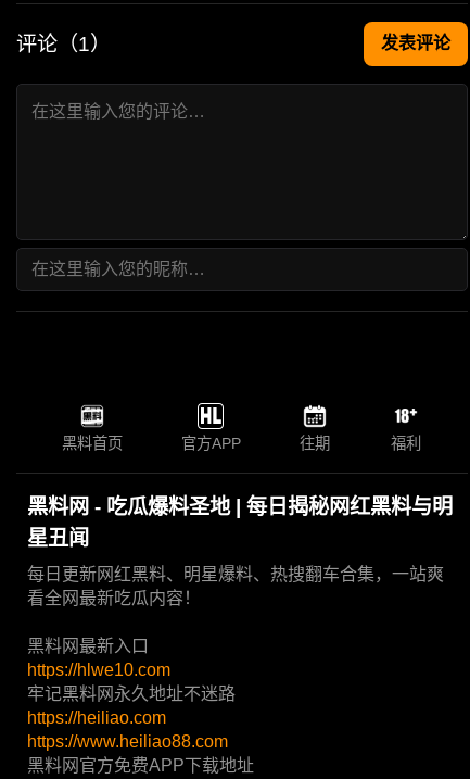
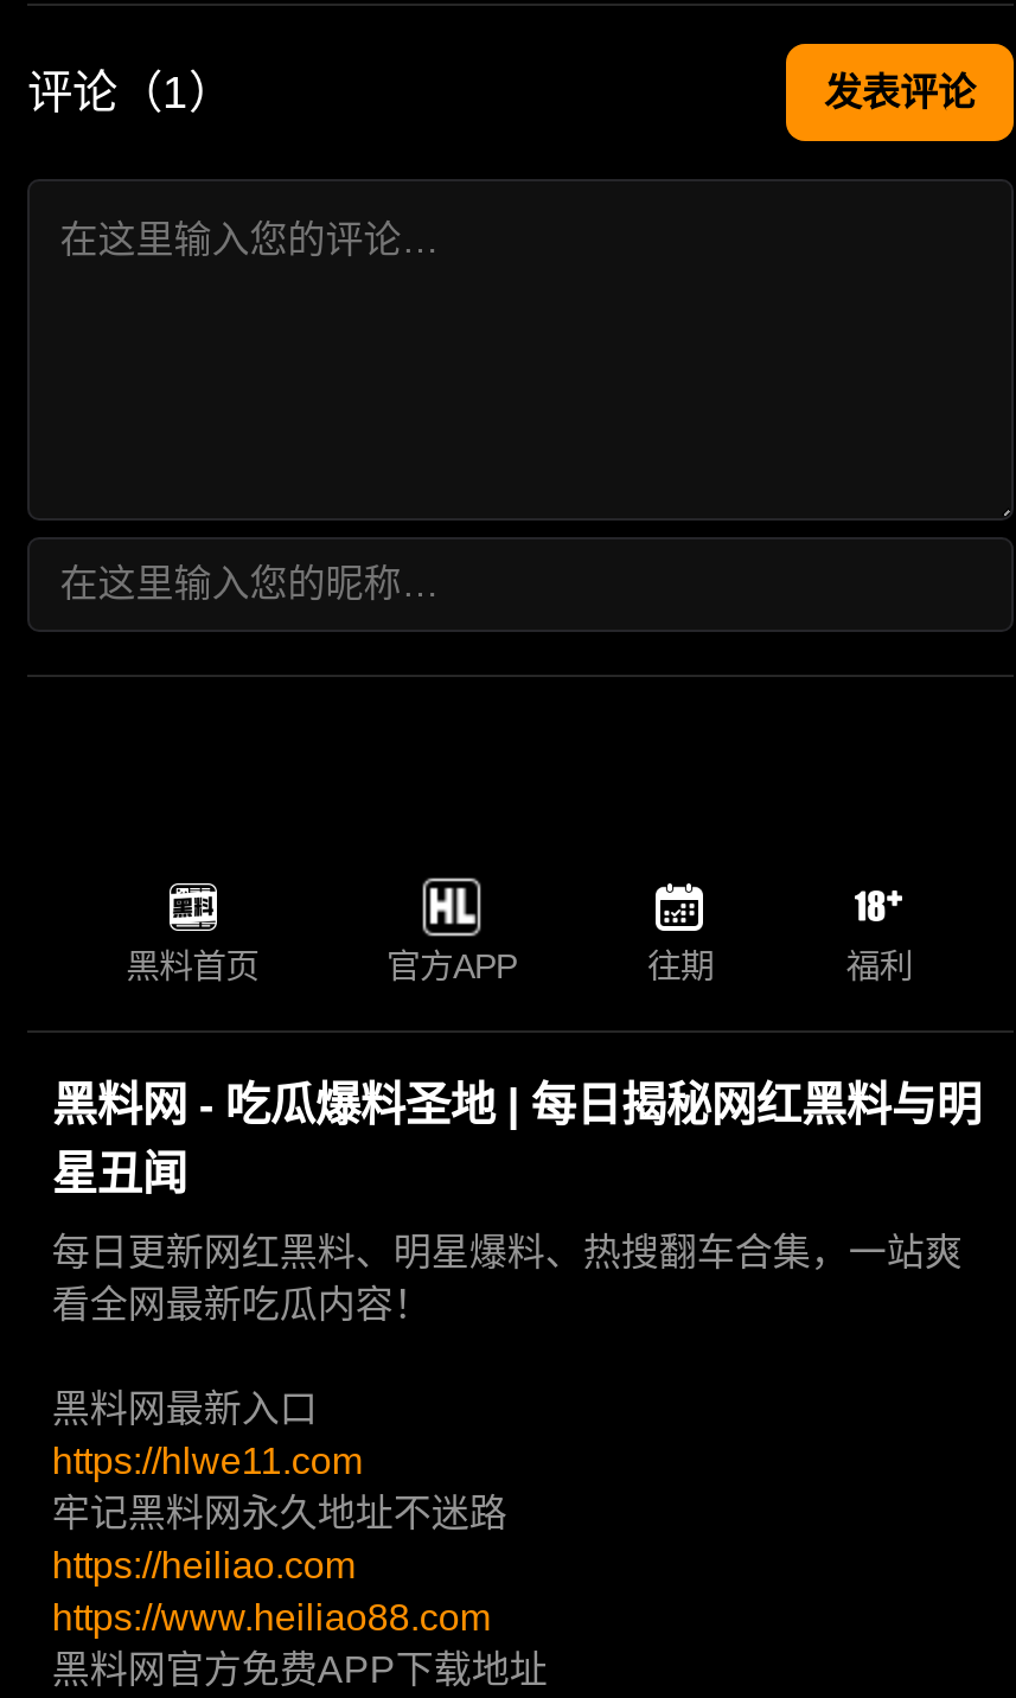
[28,661,171,679] https://hlwe10.com -> [52,1440,363,1480] https://hlwe11.com

